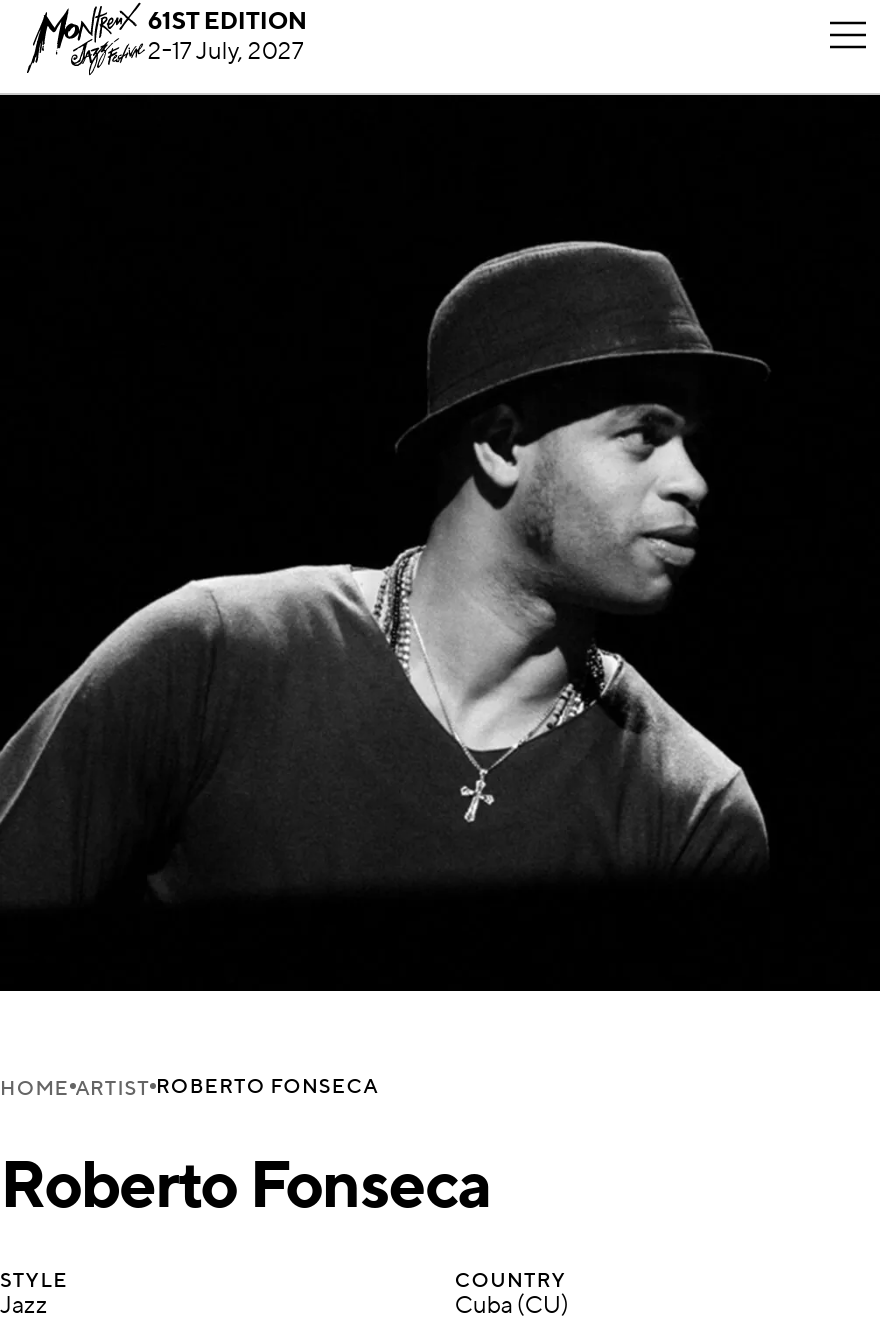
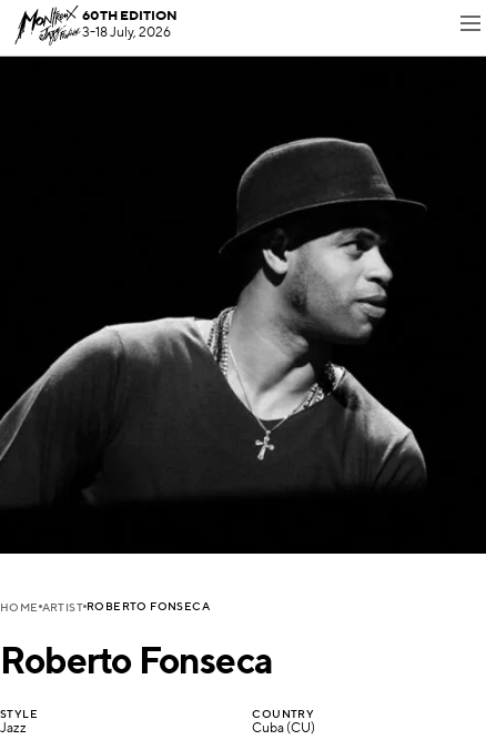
[148,11,308,35] 61ST EDITION -> [82,10,177,23] 60TH EDITION
[148,41,304,65] 2-17 July, 2027 -> [82,27,171,40] 3-18 July, 2026

